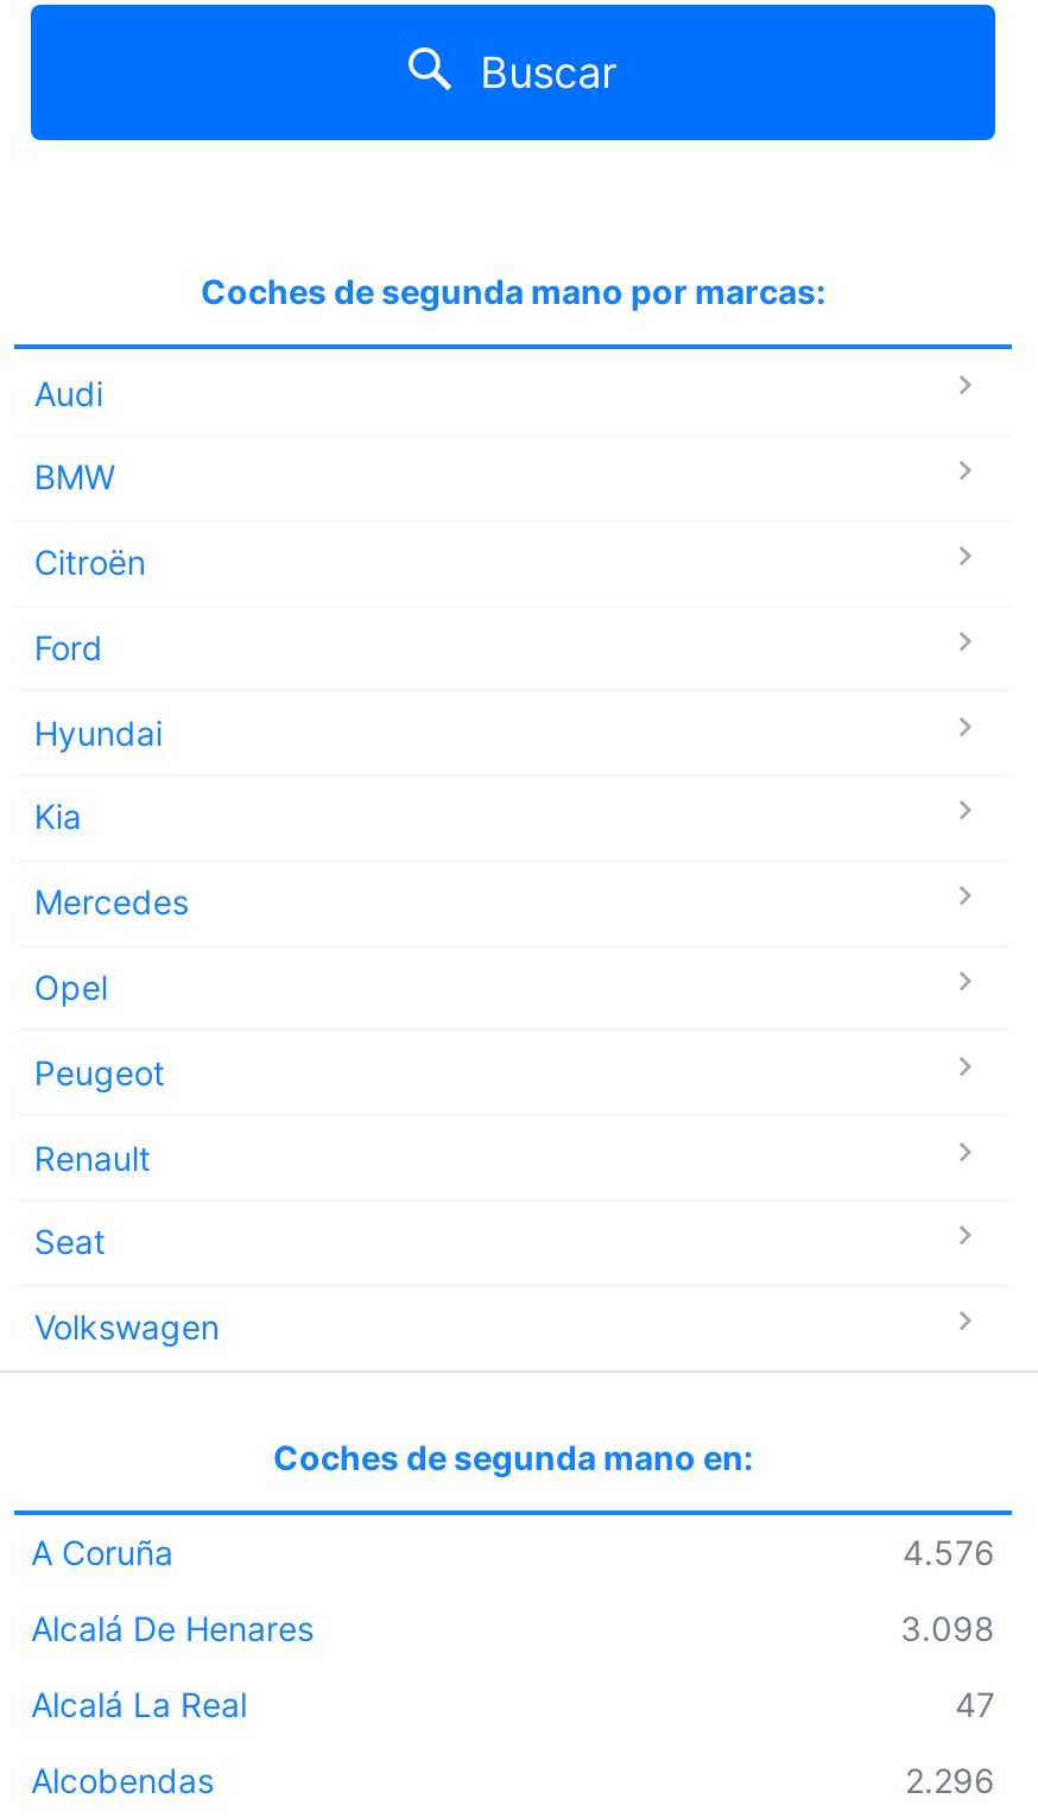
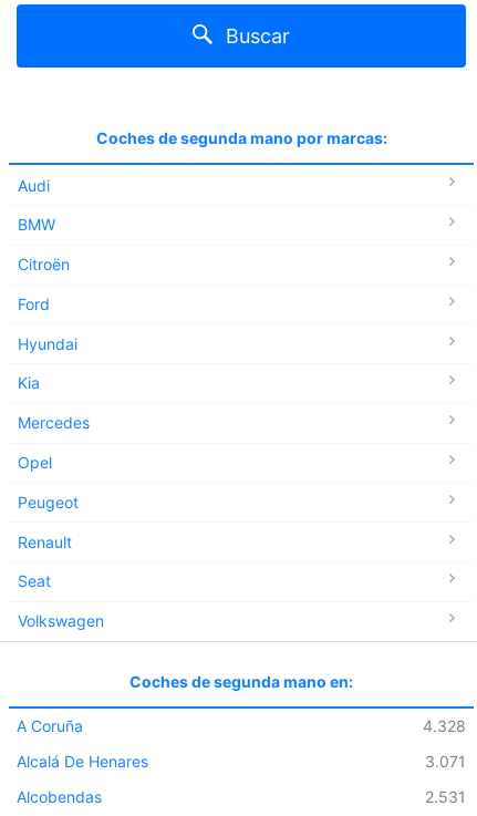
[903,1531,995,1571] 4.576 -> [423,716,466,735] 4.328
[31,1607,995,1723] 3.098 | Alcalá La Real | 47 -> [425,751,466,770] 3.071
[905,1759,995,1799] 2.296 -> [425,787,466,806] 2.531

